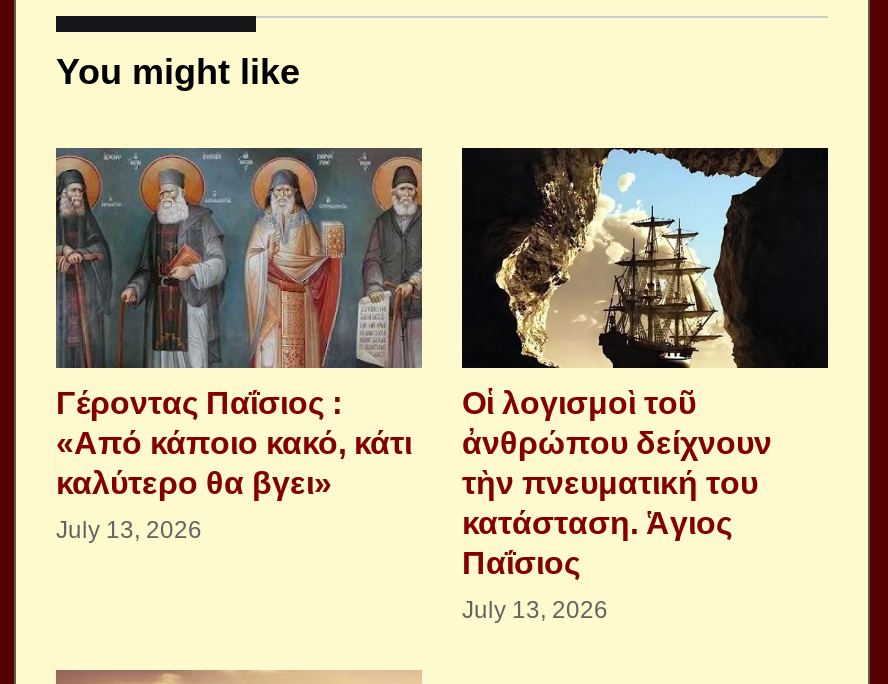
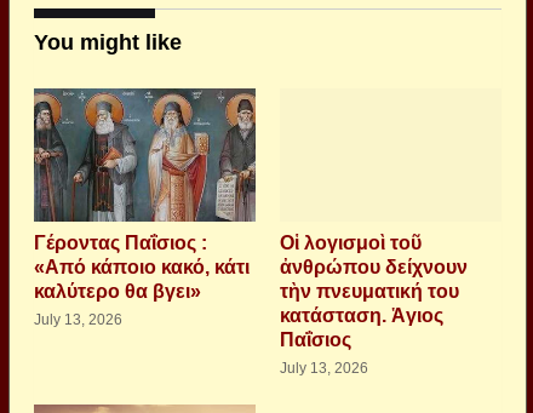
[460,146,830,370] [image] -> none

